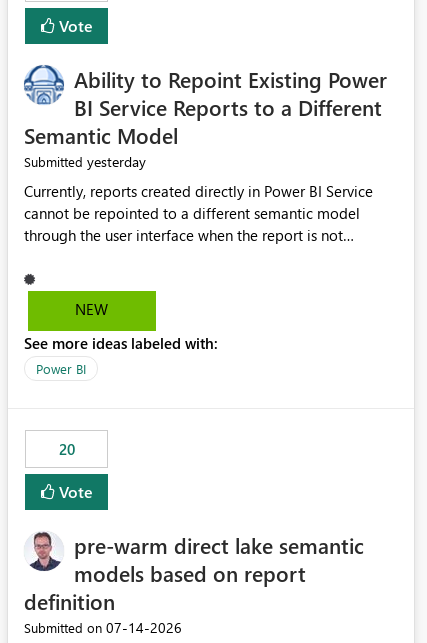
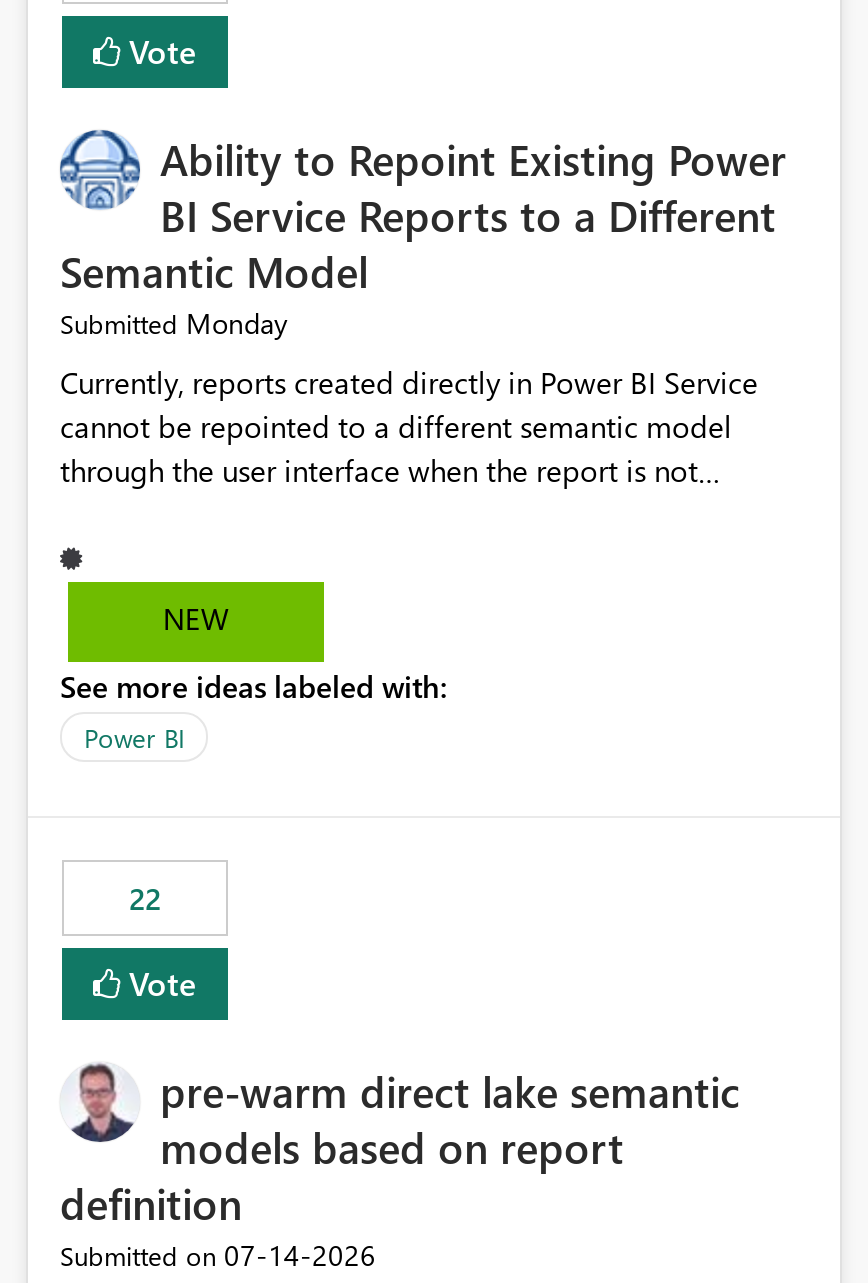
[24,152,146,171] Submitted yesterday -> [60,305,288,343] Submitted Monday
[58,439,74,459] 20 -> [129,879,161,919] 22

